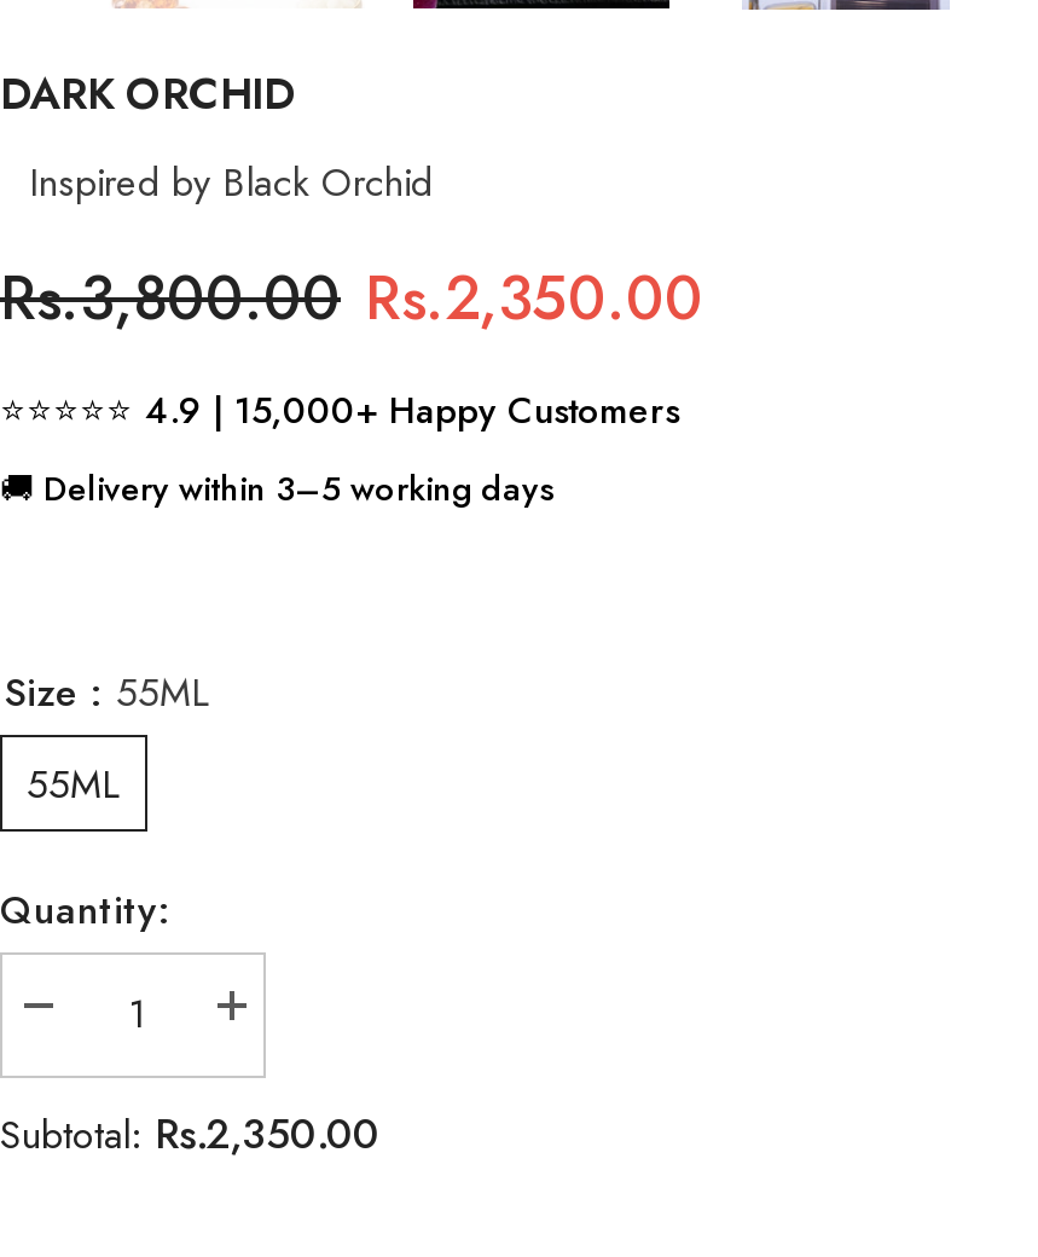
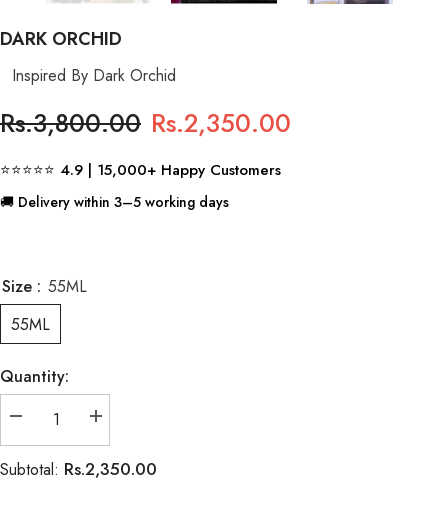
[29,155,433,210] Inspired by Black Orchid -> [12,64,176,87] Inspired By Dark Orchid

